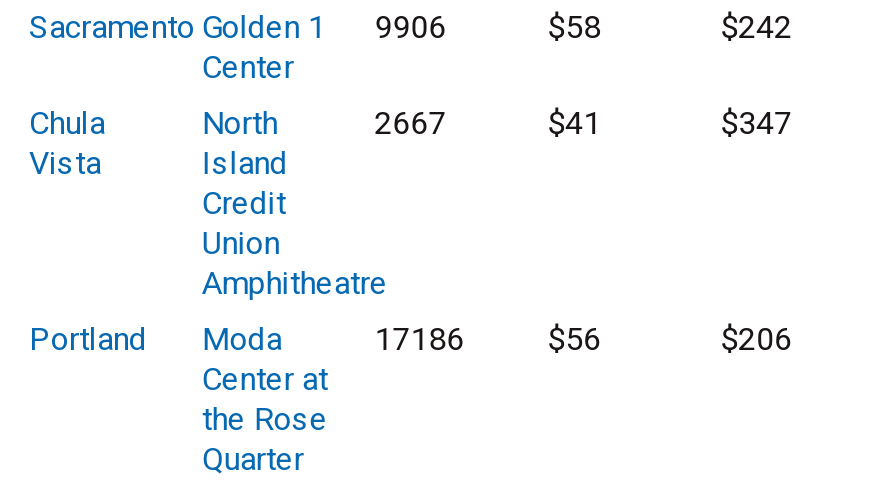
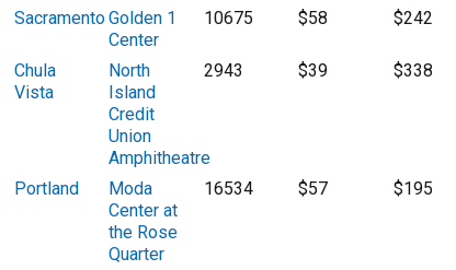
[29,8,447,46] Sacramento Golden 1 9906 -> [14,8,253,28] Sacramento Golden 1 10675
[375,104,447,142] 2667 -> [204,60,243,81] 2943
[547,104,601,142] $41 -> [298,60,328,81] $39
[720,104,792,142] $347 -> [393,60,433,81] $338
[375,320,465,358] 17186 -> [204,178,253,199] 16534
[547,320,601,358] $56 -> [298,178,328,199] $57
[720,320,792,358] $206 -> [393,178,433,199] $195

